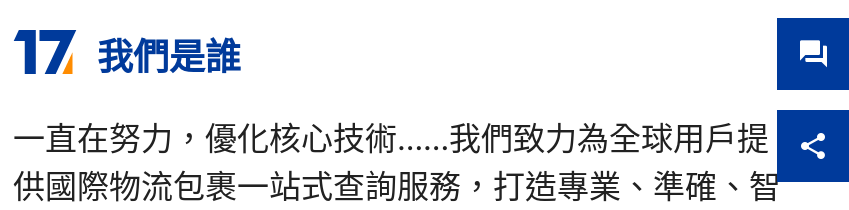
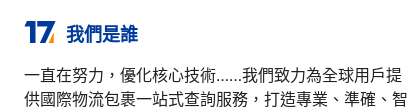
[775,16,843,92] [image] -> none
[775,108,843,184] [image] -> none

